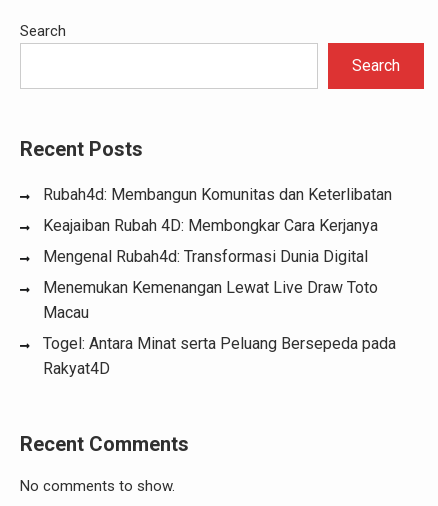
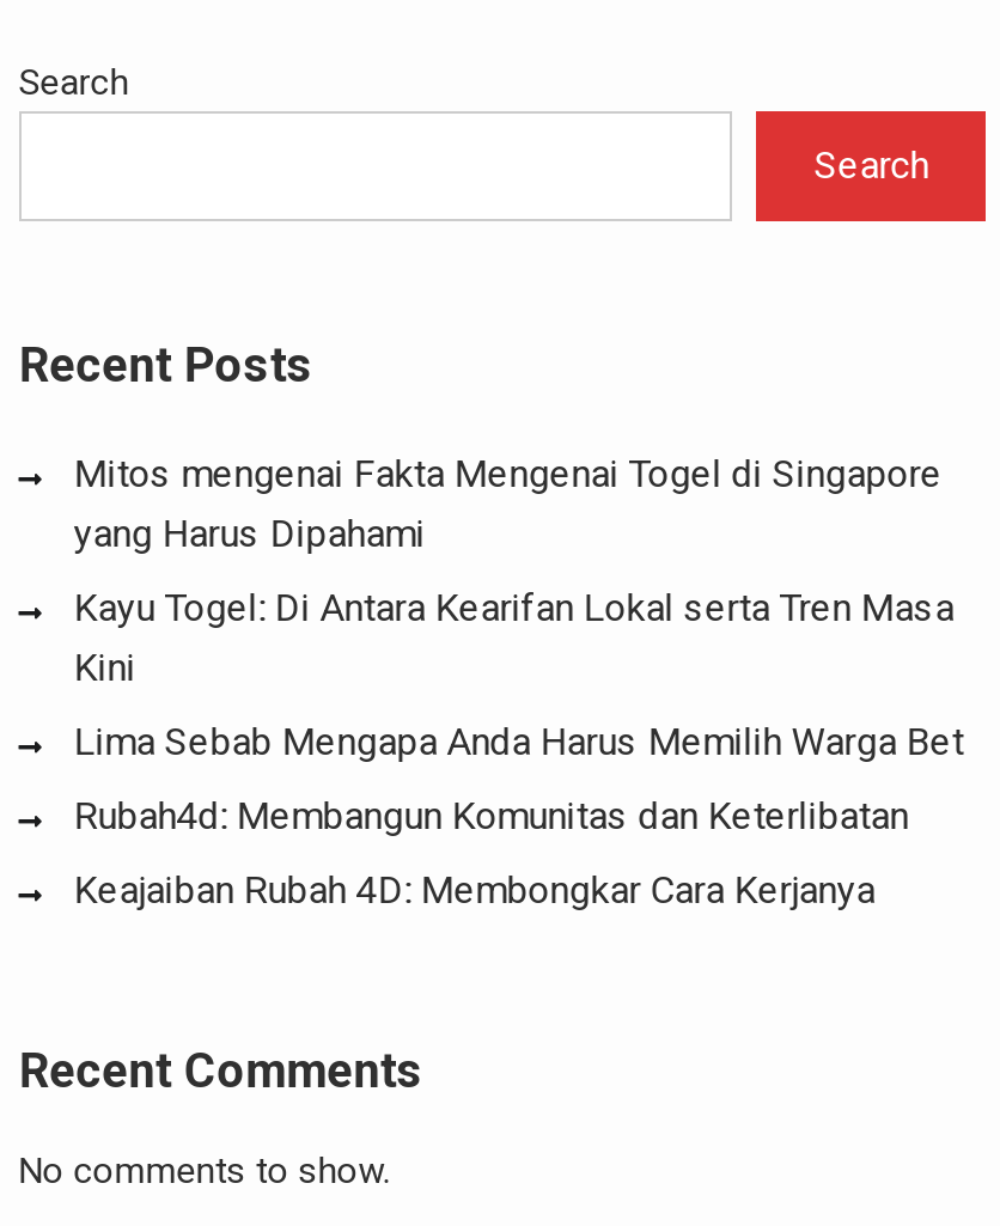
none -> [73,452,963,765] Mitos mengenai Fakta Mengenai Togel di Singapore | yang Harus Dipahami | Kayu Togel: Di Antara Kearifan Lokal serta Tren Masa | Kini | Lima Sebab Mengapa Anda Harus Memilih Warga Bet
moved [43,185,392,235] -> [73,794,908,913]: Rubah4d: Membangun Komunitas dan Keterlibatan | Keajaiban Rubah 4D: Membongkar Cara Kerjanya
[43,247,396,378] Mengenal Rubah4d: Transformasi Dunia Digital | Menemukan Kemenangan Lewat Live Draw Toto | Macau | Togel: Antara Minat serta Peluang Bersepeda pada | Rakyat4D -> none

